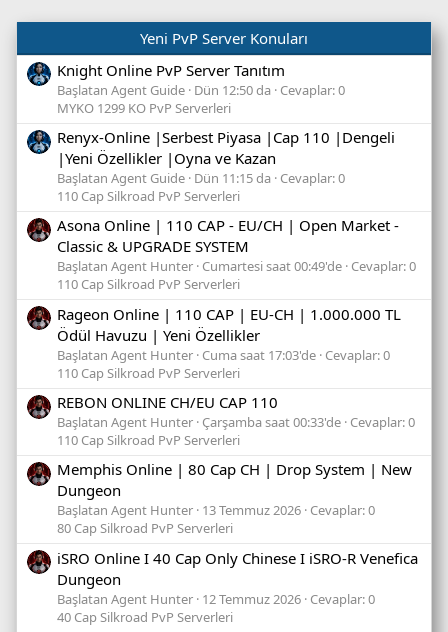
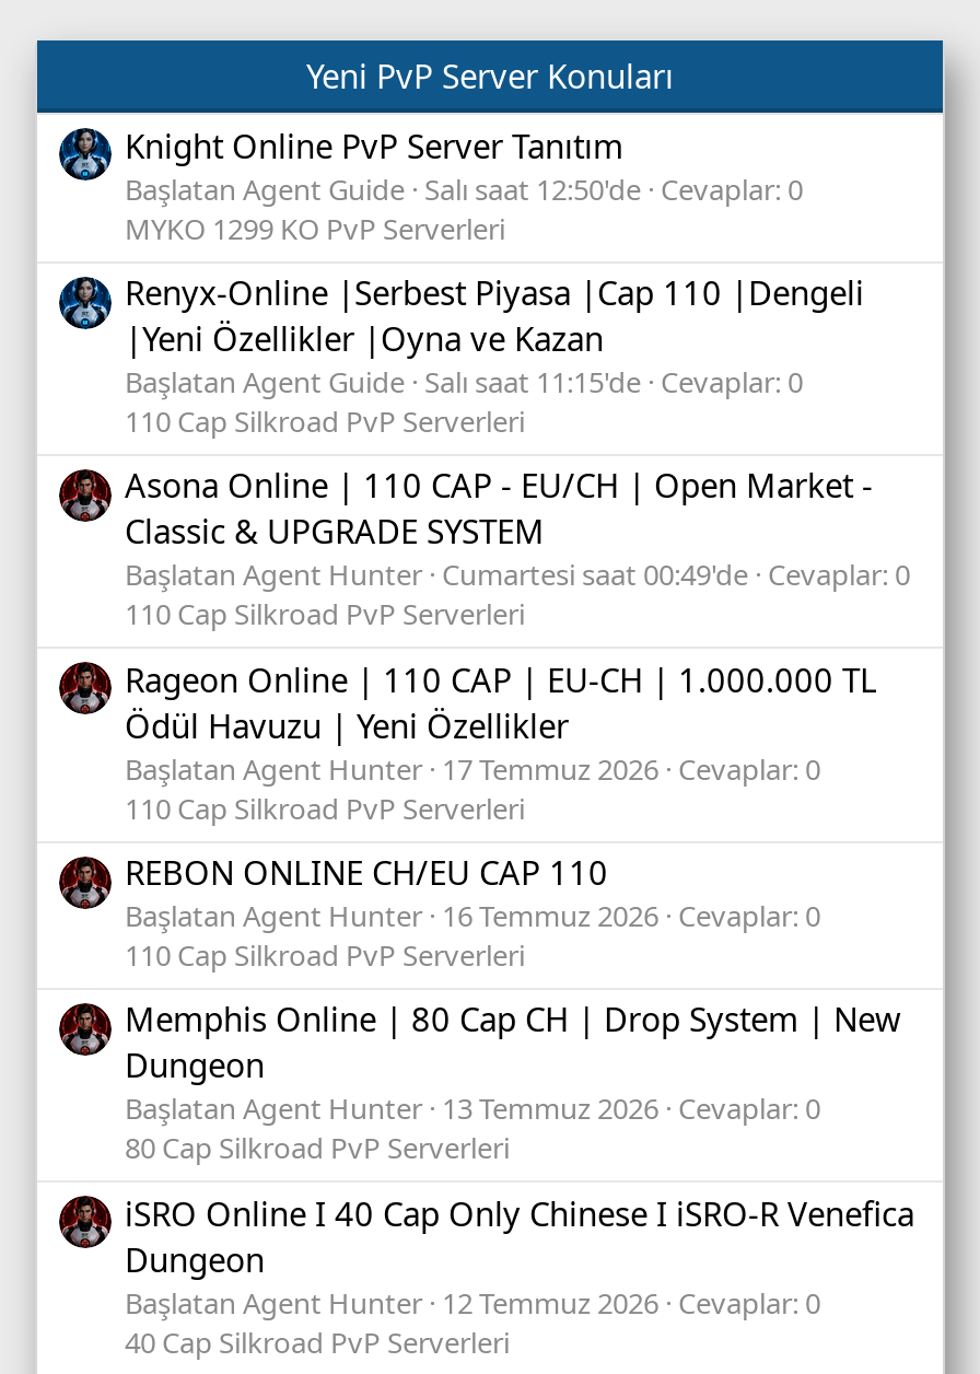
[57,81,345,99] Başlatan Agent Guide Dün 12:50 da Cevaplar: 0 -> [125,169,803,209] Başlatan Agent Guide Salı saat 12:50'de Cevaplar: 0
[57,169,345,187] Başlatan Agent Guide Dün 11:15 da Cevaplar: 0 -> [125,362,803,402] Başlatan Agent Guide Salı saat 11:15'de Cevaplar: 0
[57,346,390,364] Başlatan Agent Hunter Cuma saat 17:03'de Cevaplar: 0 -> [125,749,820,788] Başlatan Agent Hunter 17 Temmuz 2026 Cevaplar: 0
[57,413,415,431] Başlatan Agent Hunter Çarşamba saat 00:33'de Cevaplar: 0 -> [125,896,820,935] Başlatan Agent Hunter 16 Temmuz 2026 Cevaplar: 0

